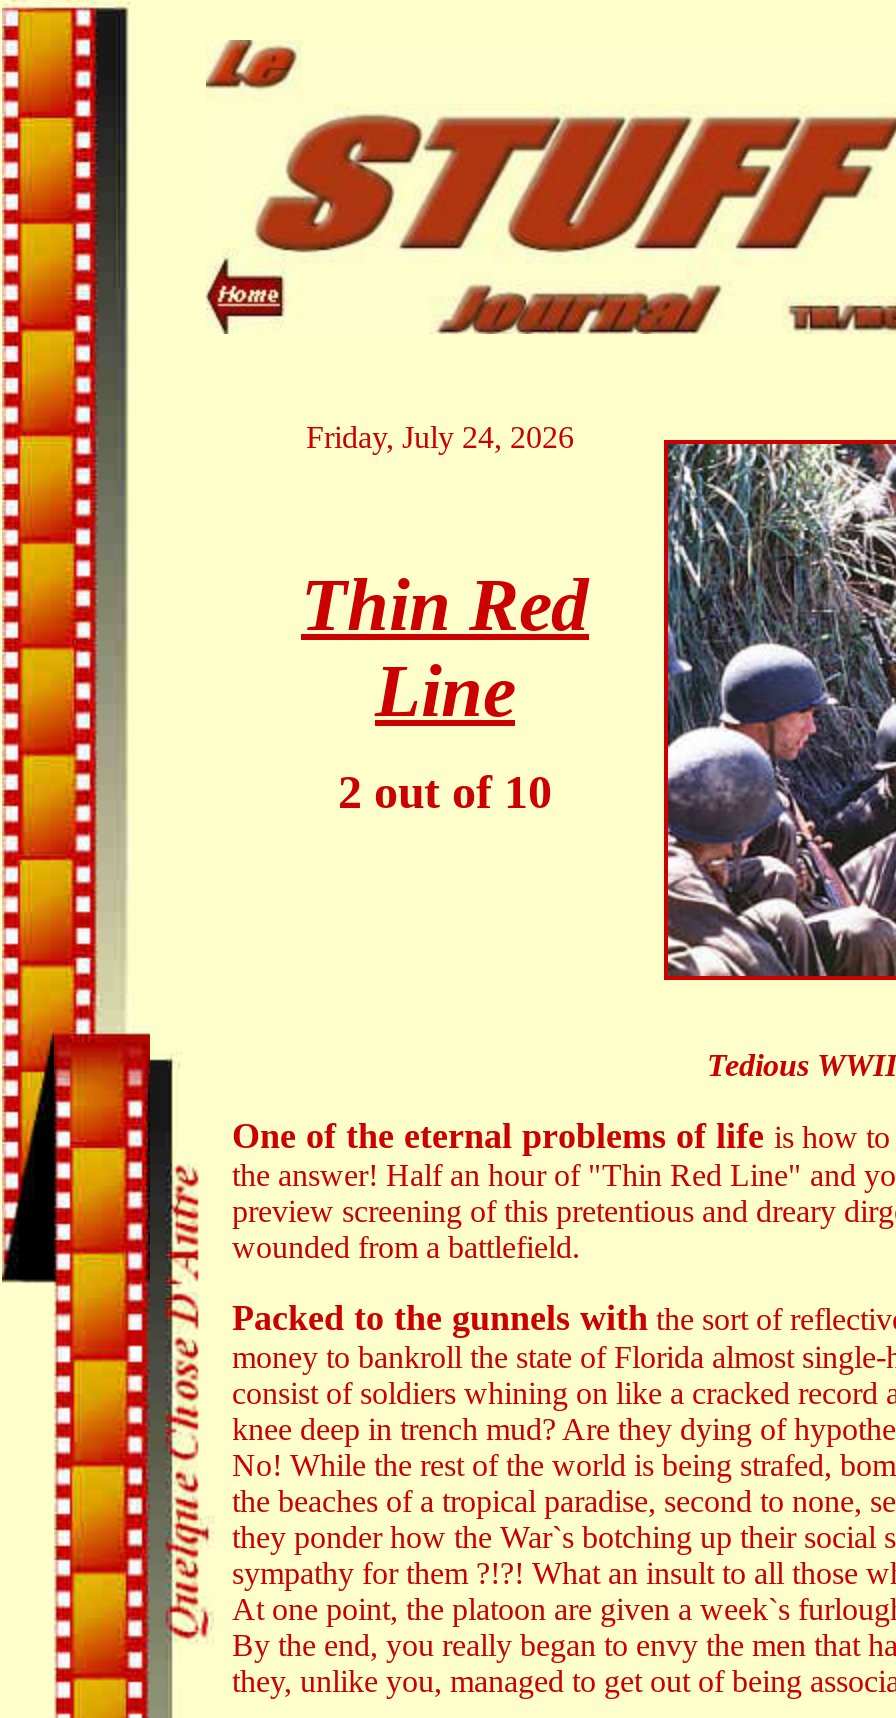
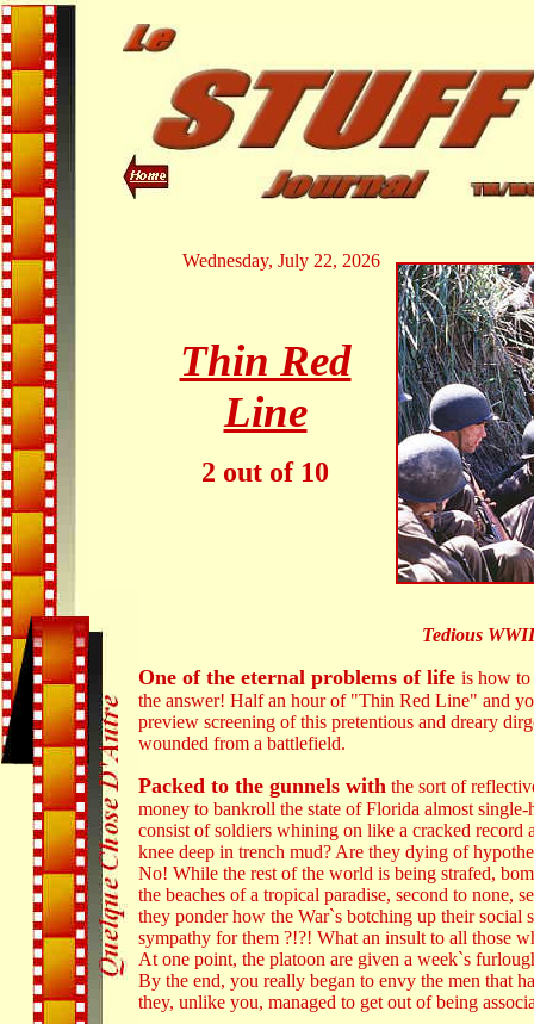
[306,420,574,454] Friday, July 24, 2026 -> [182,250,380,271] Wednesday, July 22, 2026

